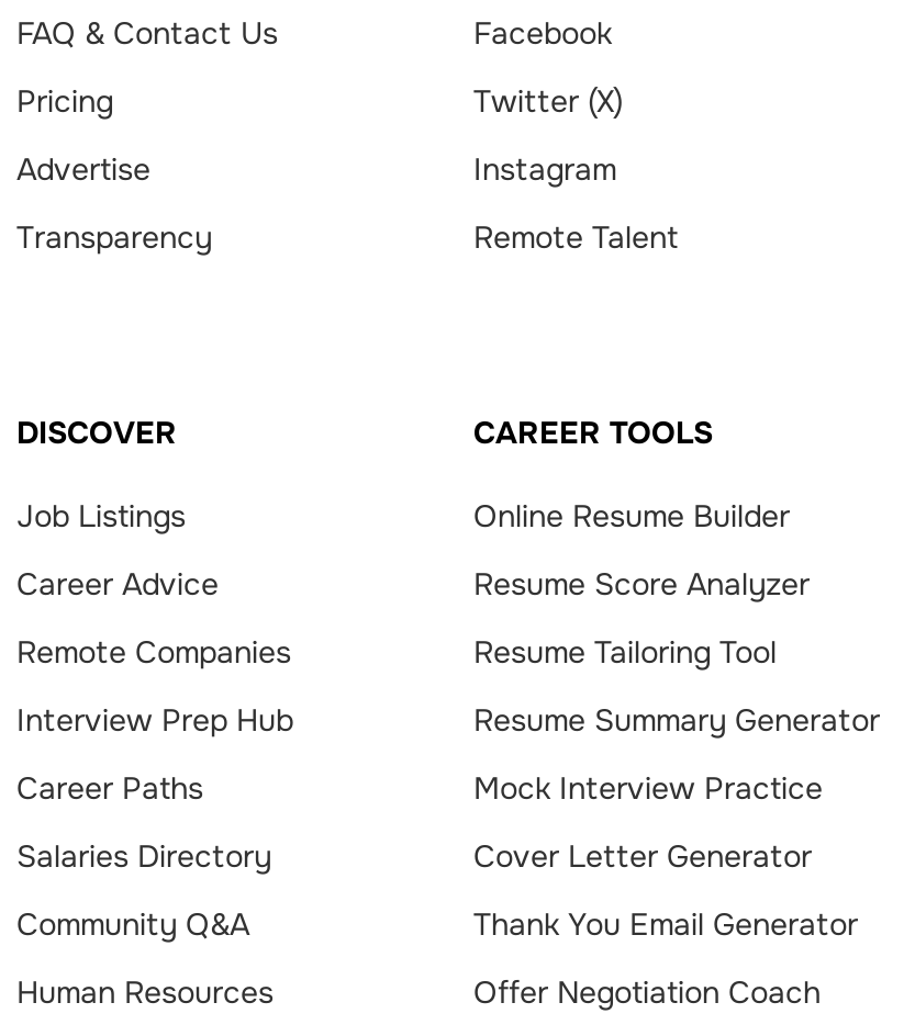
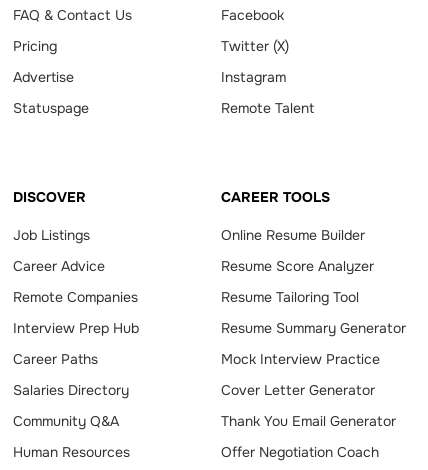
[16,218,212,257] Transparency -> [13,99,89,117] Statuspage

